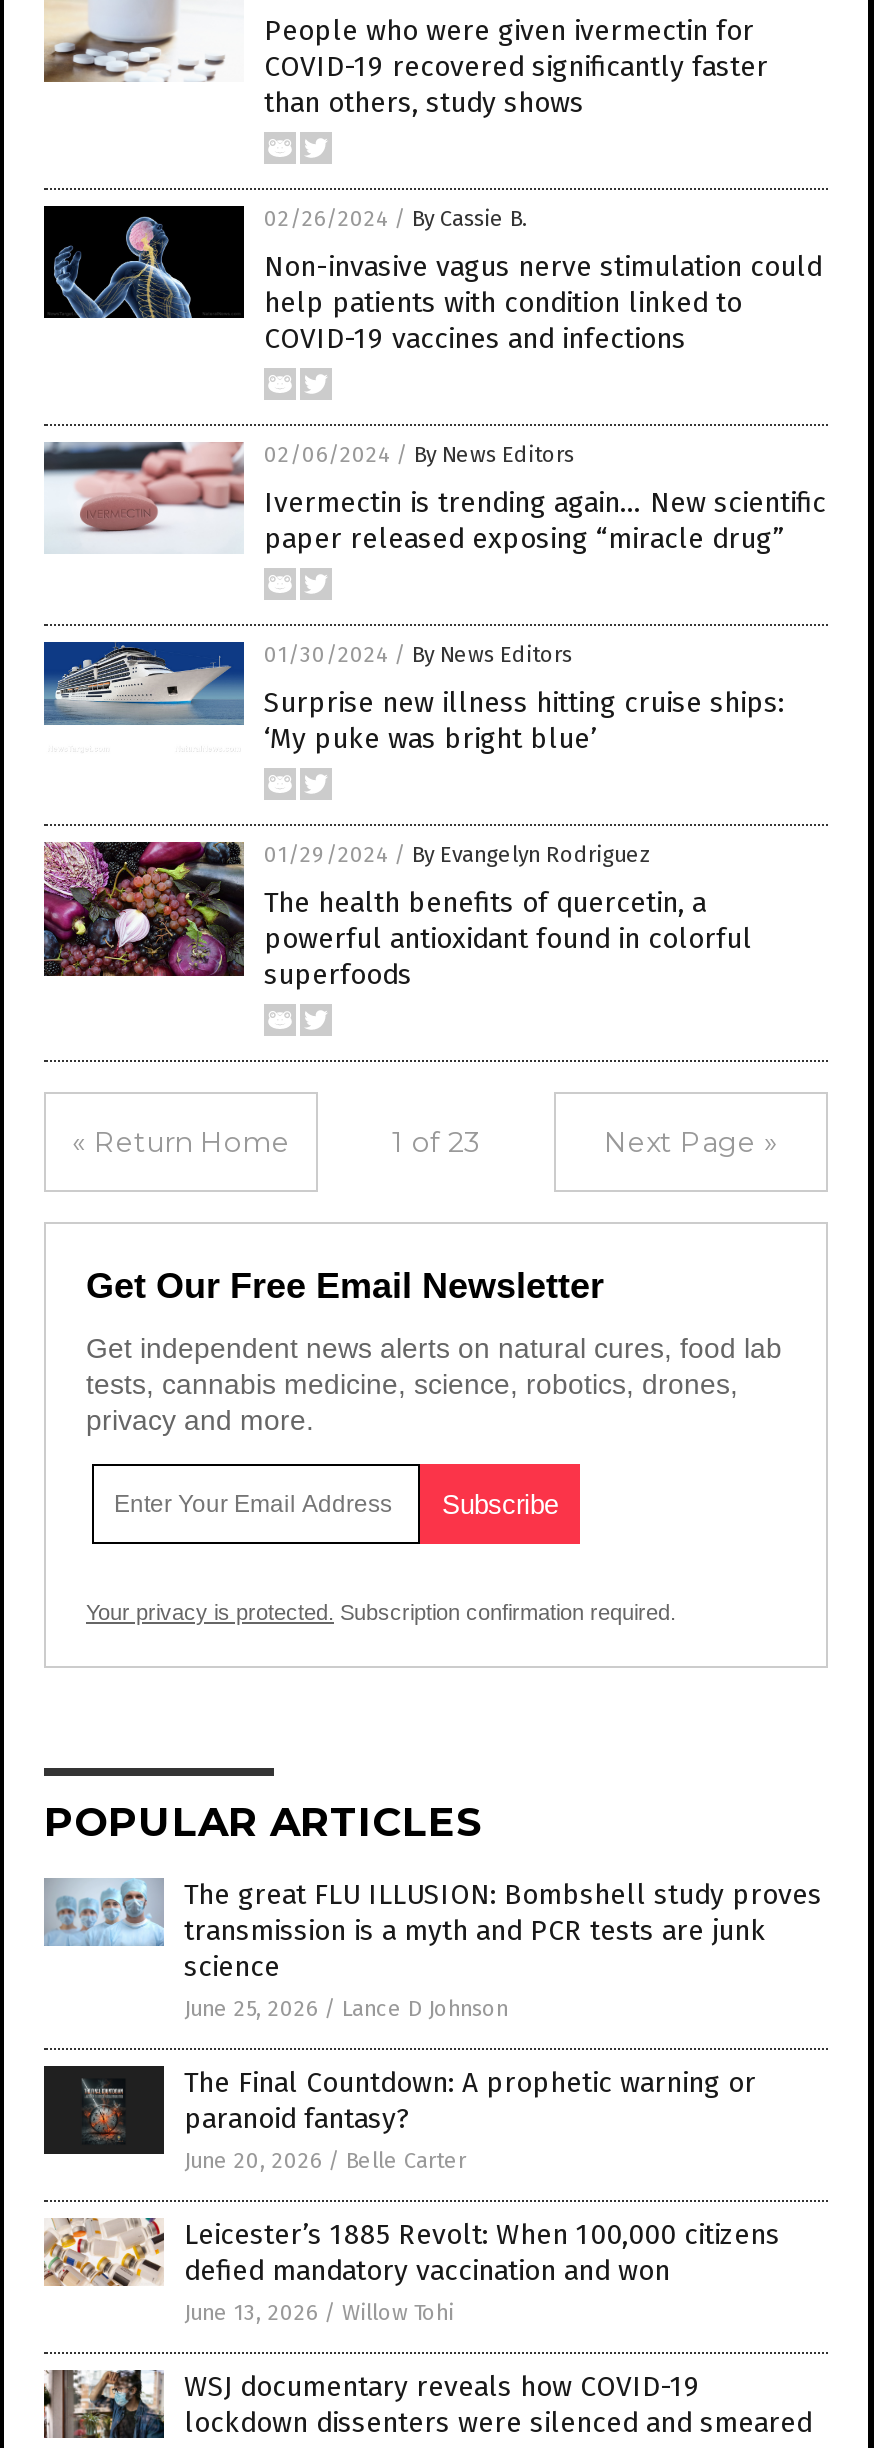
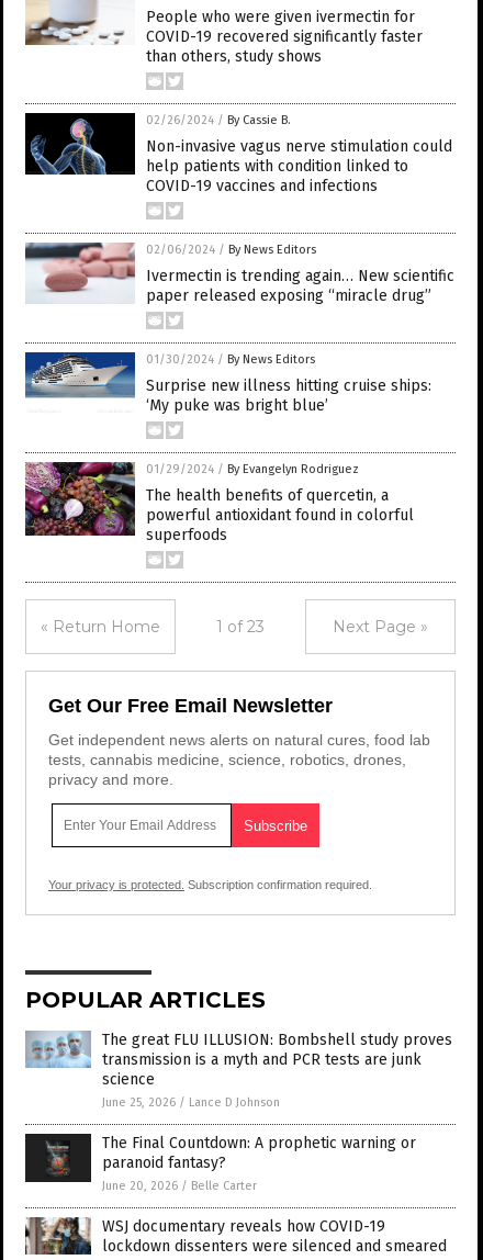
[46,2218,780,2326] [image] | Leicester’s 1885 Revolt: When 100,000 citizens | defied mandatory vaccination and won | June 13, 2026 / Willow Tohi -> none

